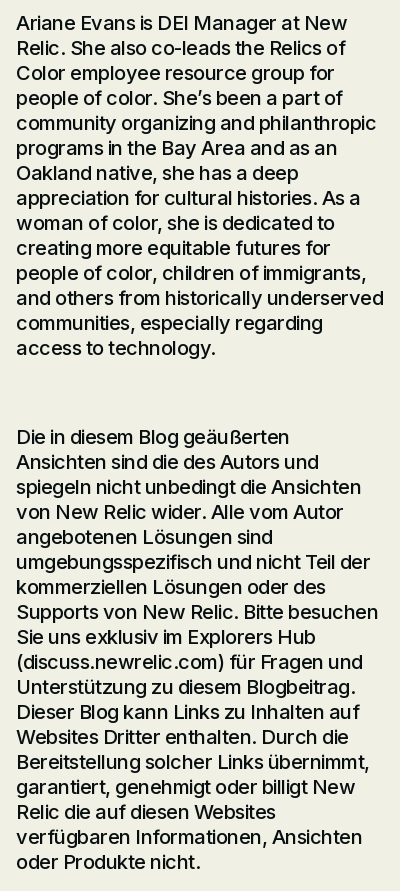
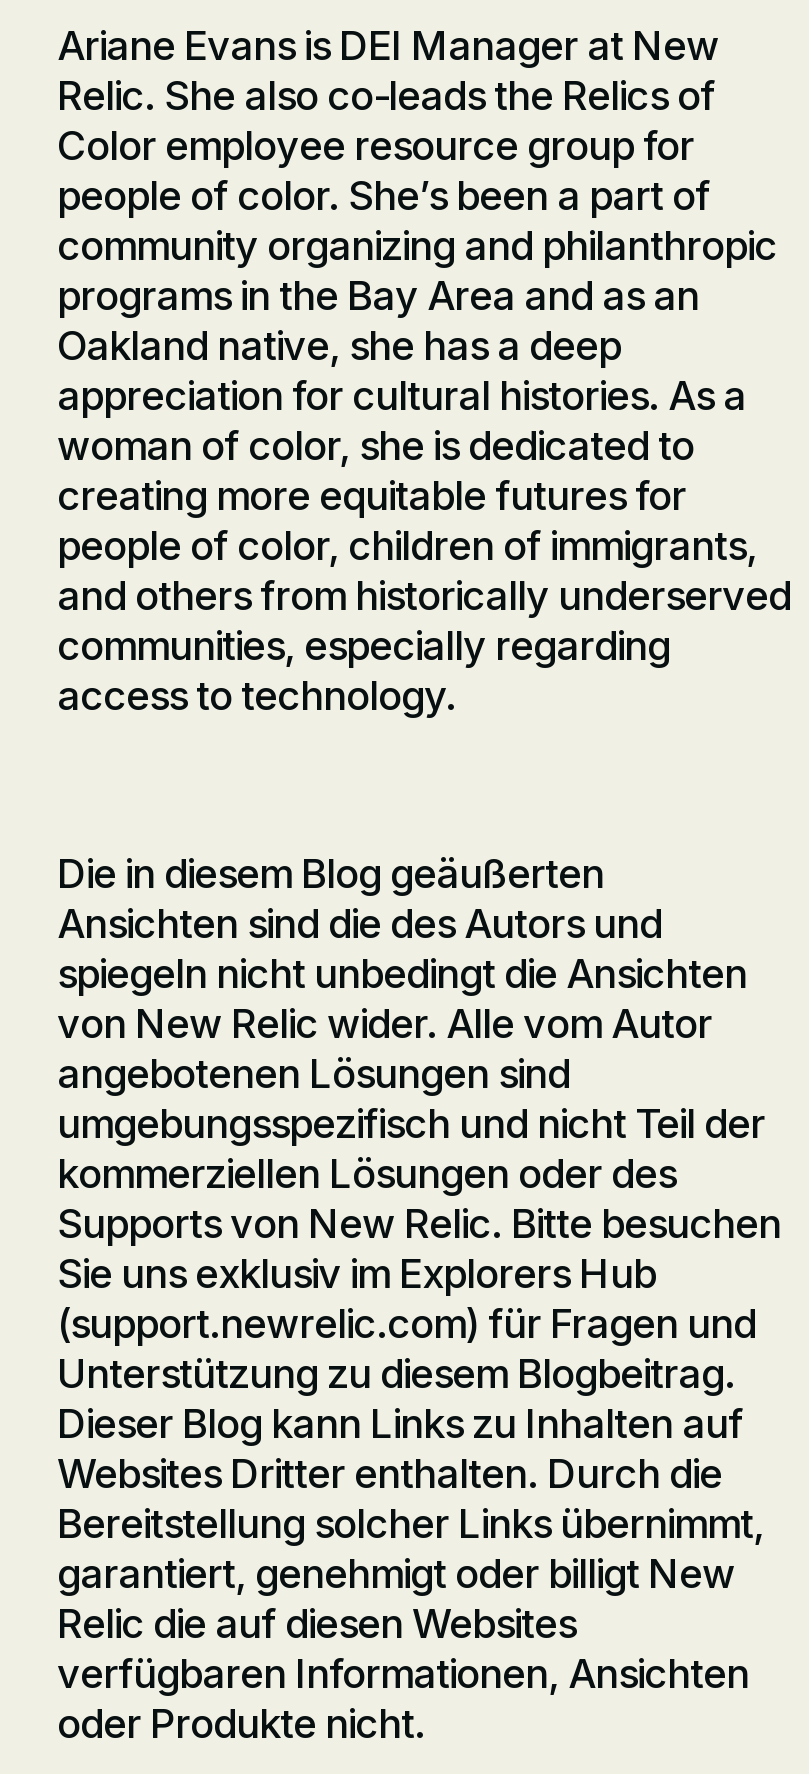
[16,650,362,674] (discuss.newrelic.com) für Fragen und -> [57,1301,756,1349] (support.newrelic.com) für Fragen und

